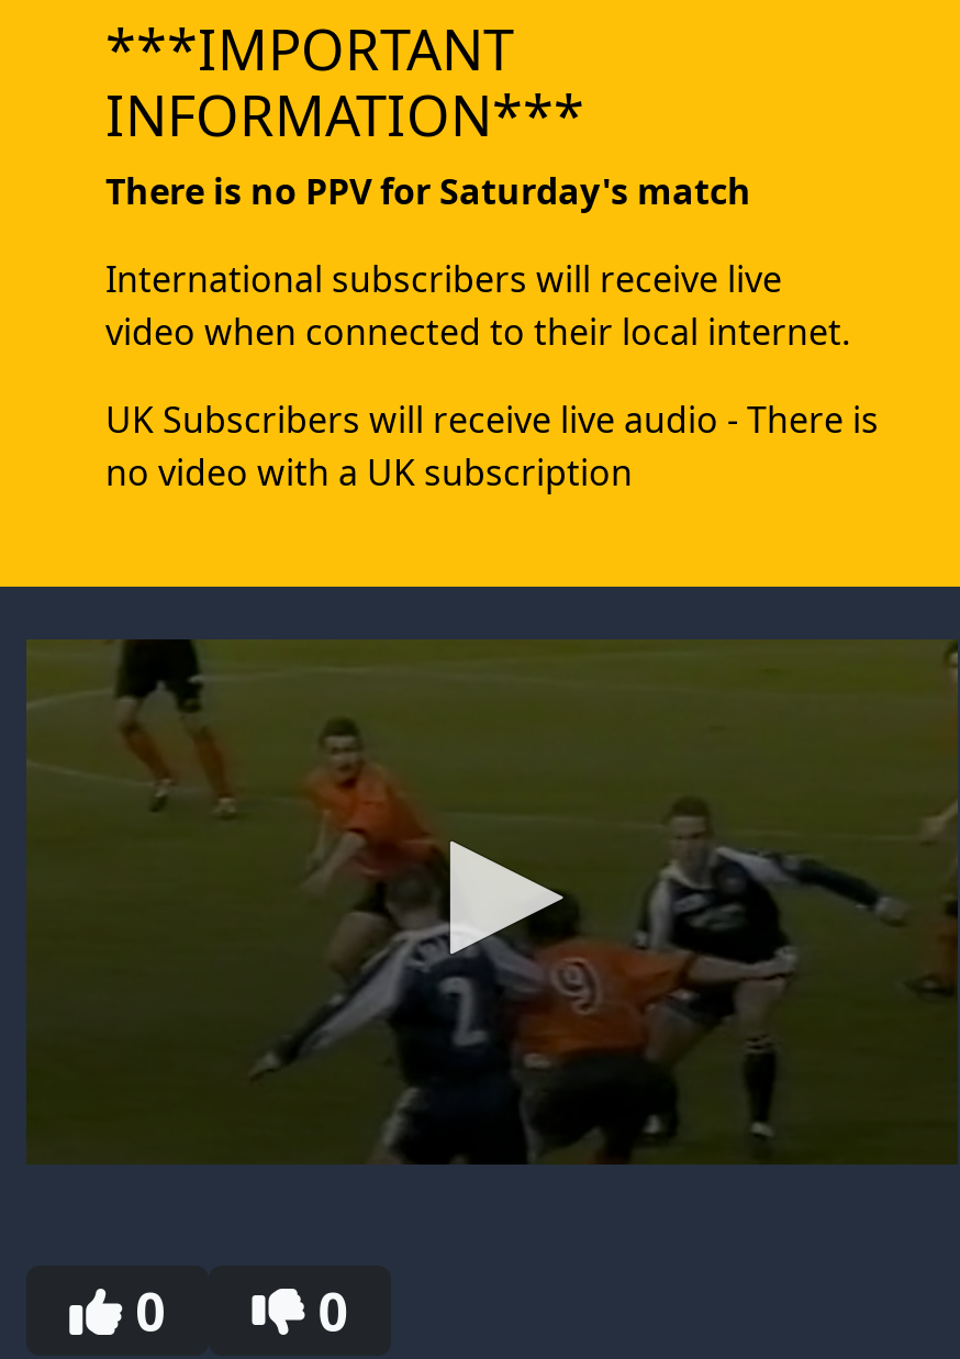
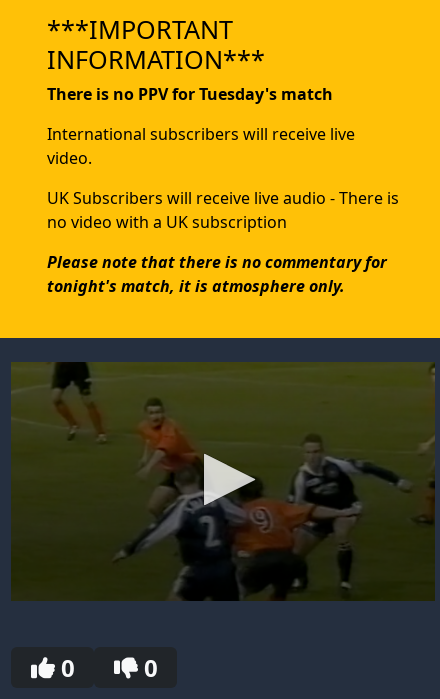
[105,167,760,215] There is no PPV for Saturday's match -> [47,83,337,105] There is no PPV for Tuesday's match
[105,308,850,356] video when connected to their local internet. -> [47,147,92,169] video.
none -> [47,251,387,297] Please note that there is no commentary for | tonight's match, it is atmosphere only.

